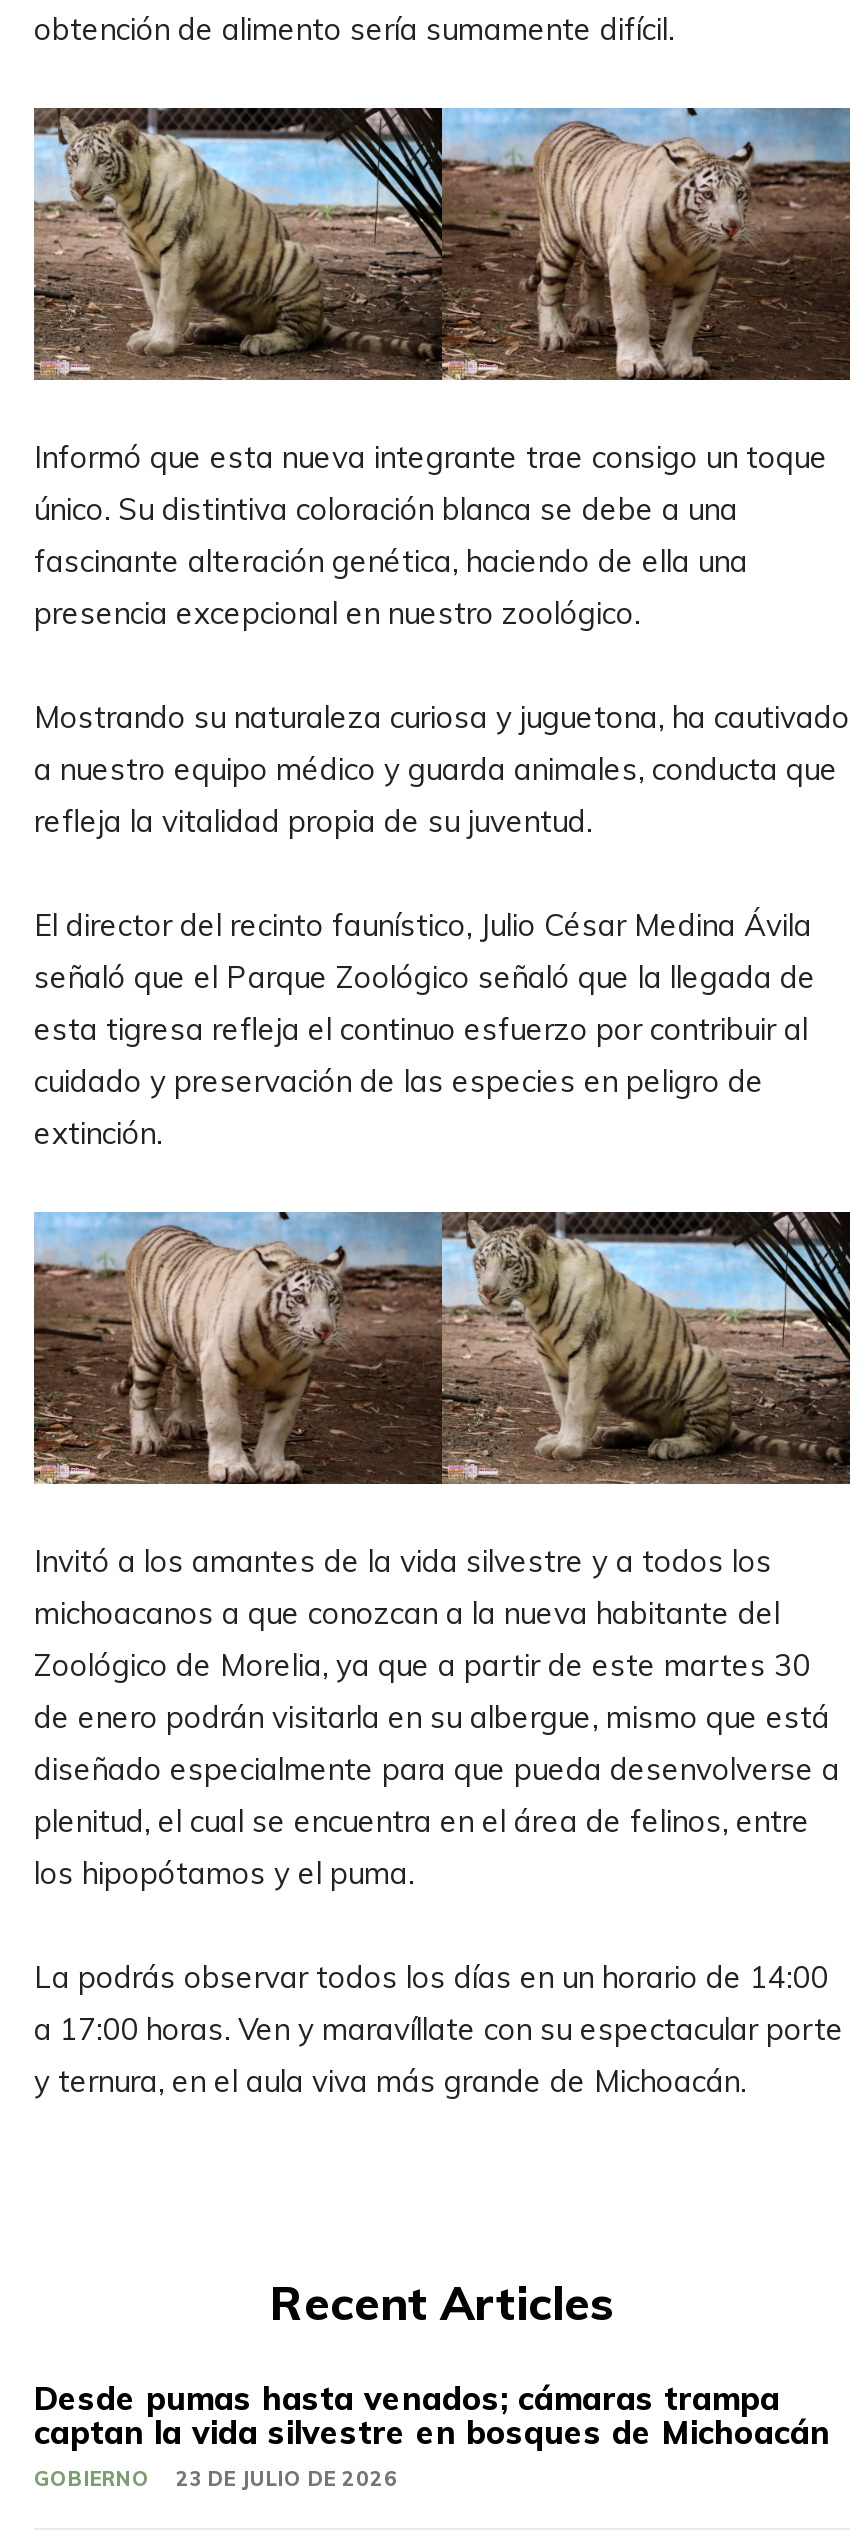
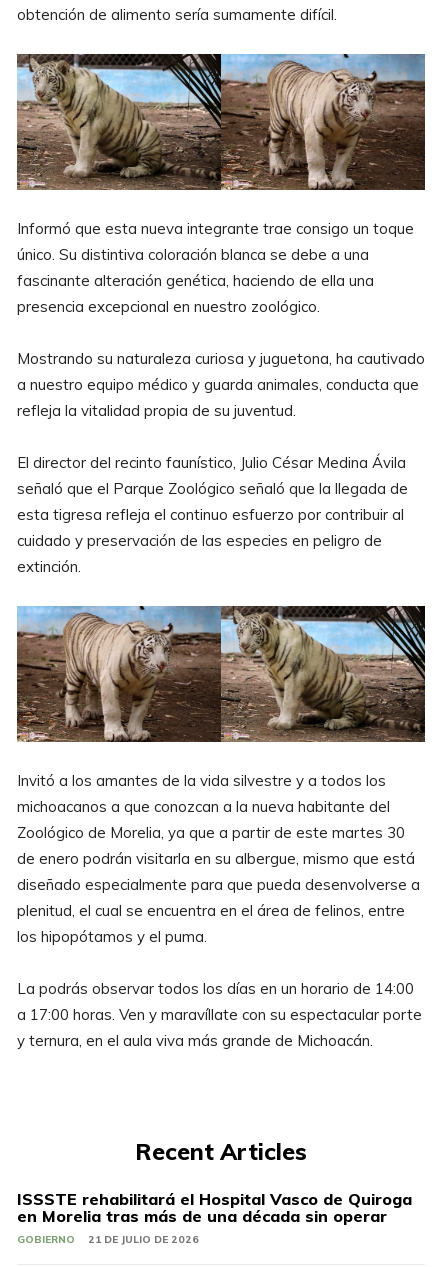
[34,2377,830,2451] Desde pumas hasta venados; cámaras trampa | captan la vida silvestre en bosques de Michoacán -> [17,1189,412,1226] ISSSTE rehabilitará el Hospital Vasco de Quiroga | en Morelia tras más de una década sin operar
[34,2465,398,2491] GOBIERNO 23 DE JULIO DE 2026 -> [17,1233,199,1246] GOBIERNO 21 DE JULIO DE 2026

